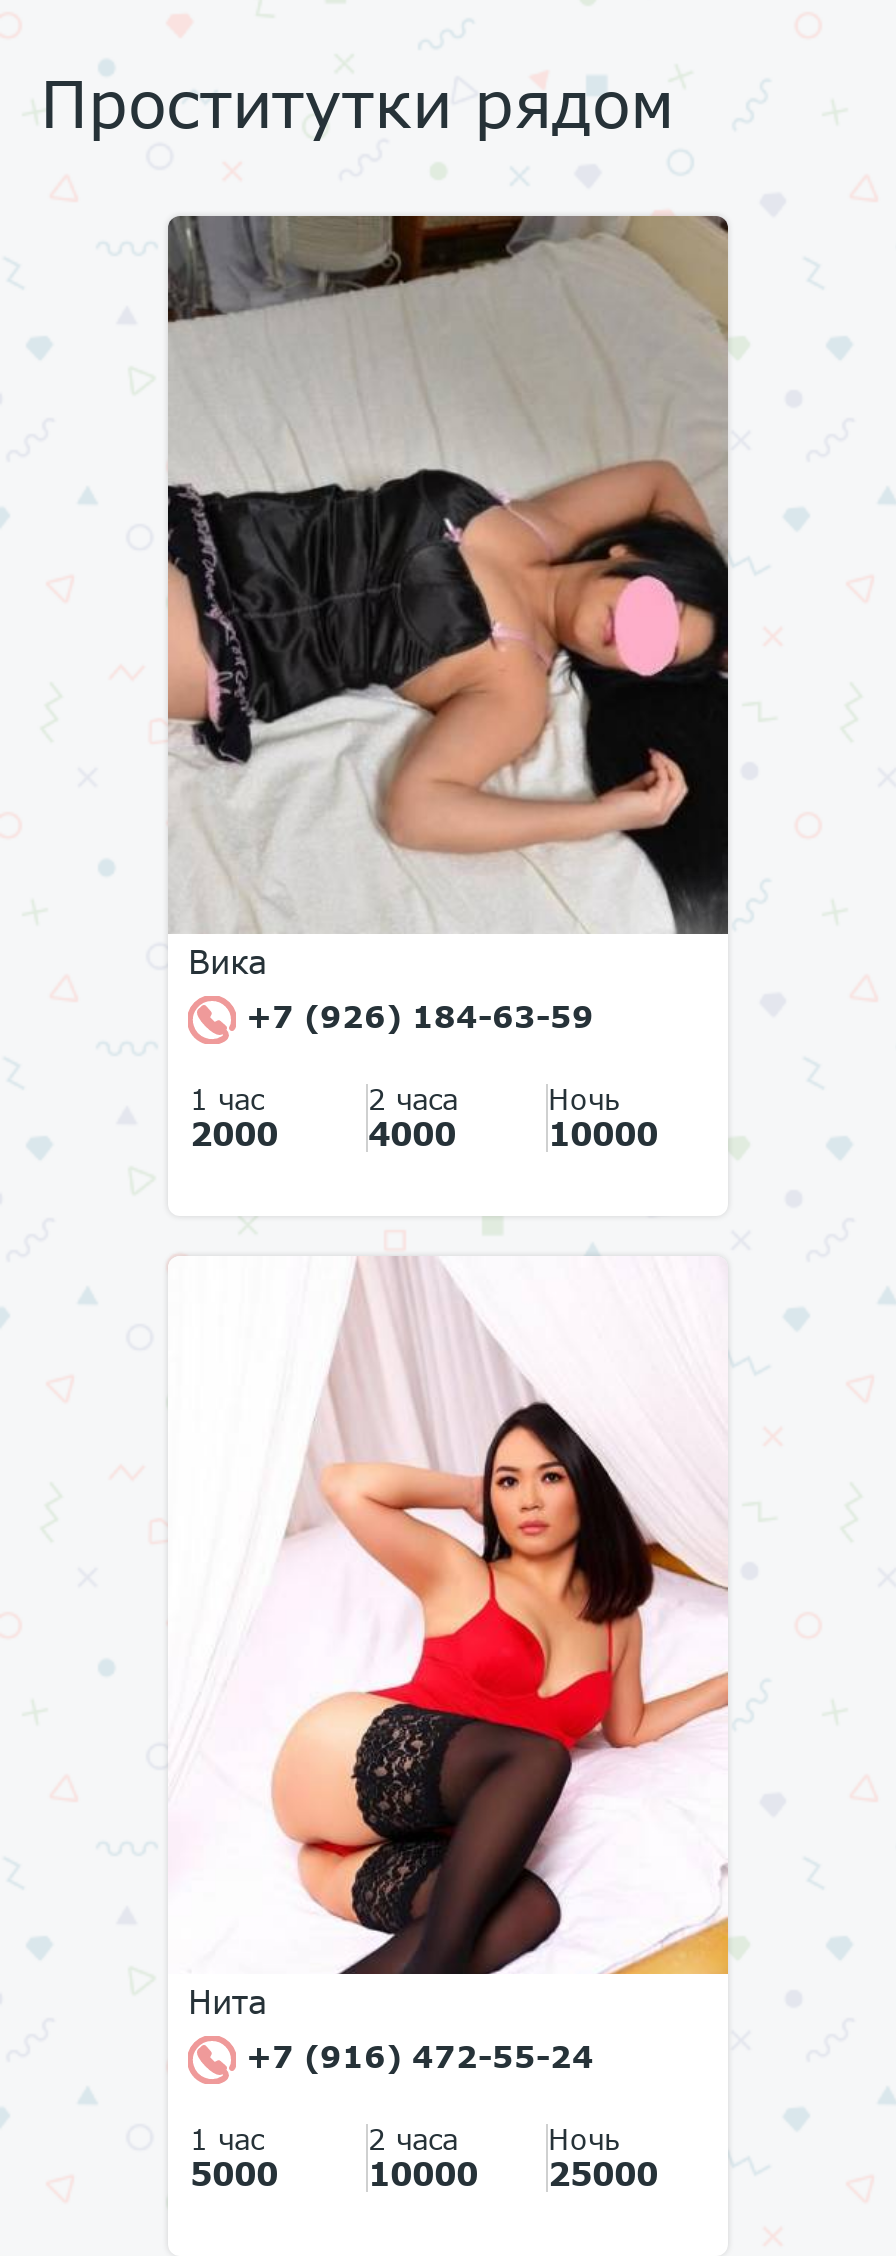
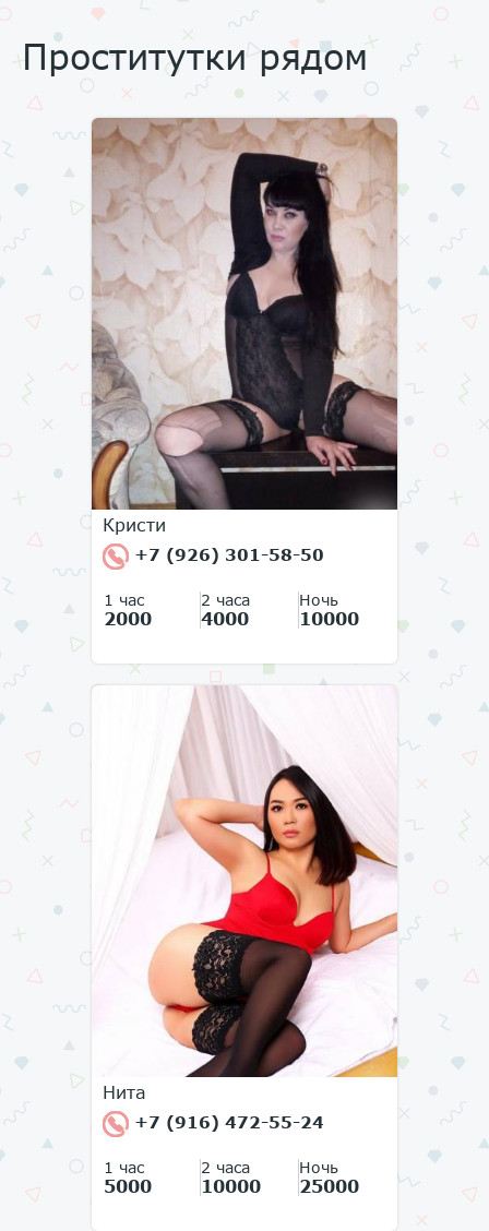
[166,214,730,980] [image] | Вика -> [91,118,398,535] [image] | Кристи
[236,998,594,1034] +7 (926) 184-63-59 -> [129,544,324,564] +7 (926) 301-58-50

